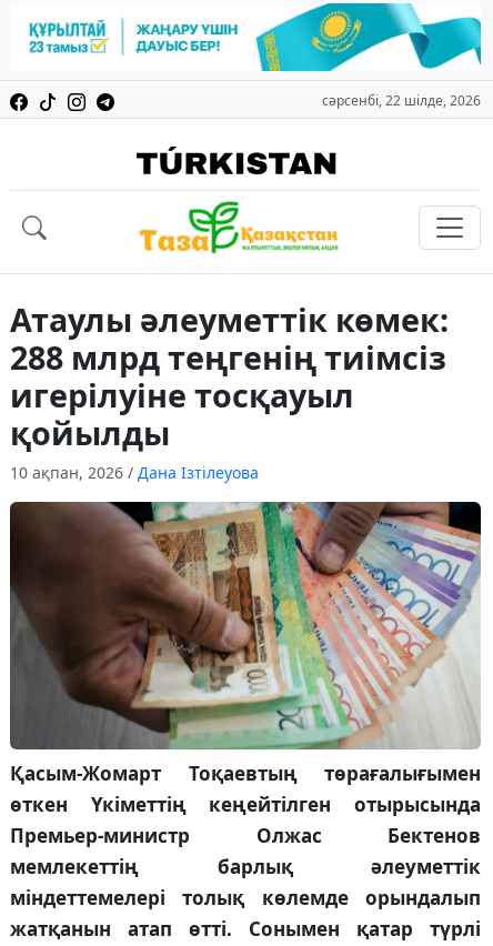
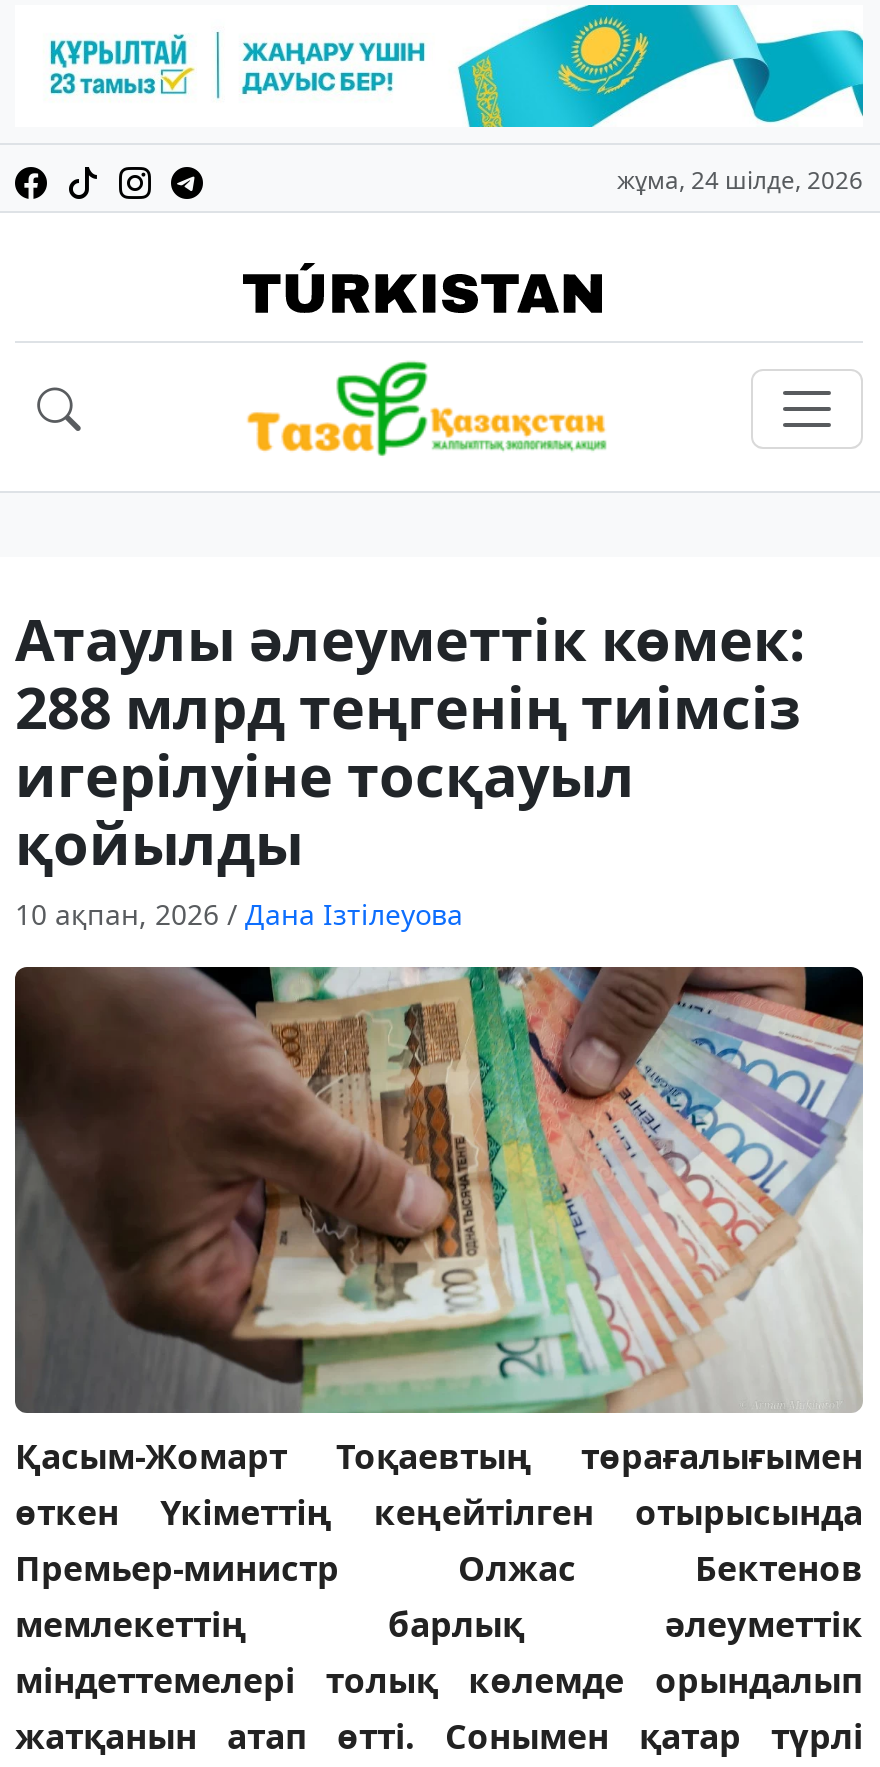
[322,91,481,110] сәрсенбі, 22 шілде, 2026 -> [617,163,863,197] жұма, 24 шілде, 2026

